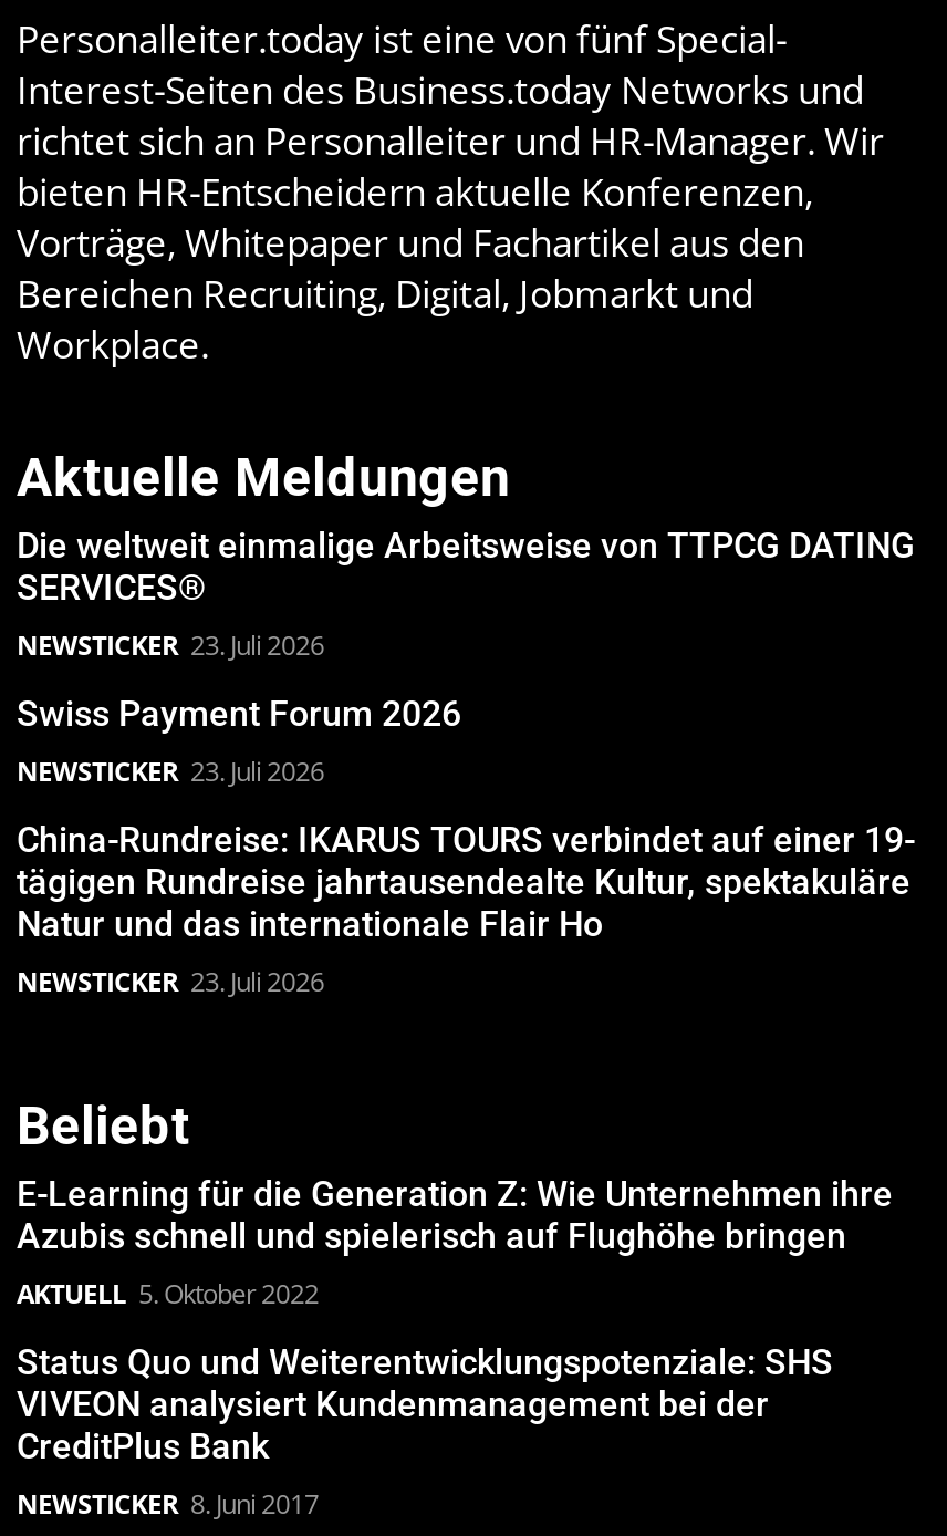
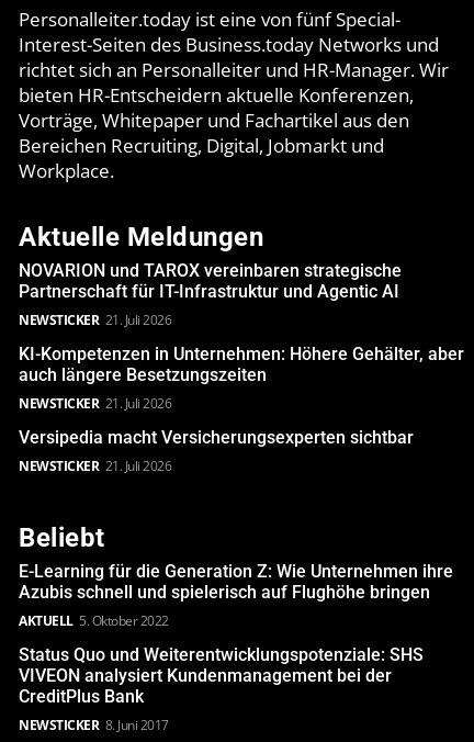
[17,524,915,664] Die weltweit einmalige Arbeitsweise von TTPCG DATING | SERVICES® | NEWSTICKER 23. Juli 2026 -> [19,260,402,329] NOVARION und TAROX vereinbaren strategische | Partnerschaft für IT-Infrastruktur und Agentic AI | NEWSTICKER 21. Juli 2026
[17,692,461,790] Swiss Payment Forum 2026 | NEWSTICKER 23. Juli 2026 -> [19,343,464,412] KI-Kompetenzen in Unternehmen: Höhere Gehälter, aber | auch längere Besetzungszeiten | NEWSTICKER 21. Juli 2026
[17,818,915,1000] China-Rundreise: IKARUS TOURS verbindet auf einer 19- | tägigen Rundreise jahrtausendealte Kultur, spektakuläre | Natur und das internationale Flair Ho | NEWSTICKER 23. Juli 2026 -> [19,427,414,475] Versipedia macht Versicherungsexperten sichtbar | NEWSTICKER 21. Juli 2026

